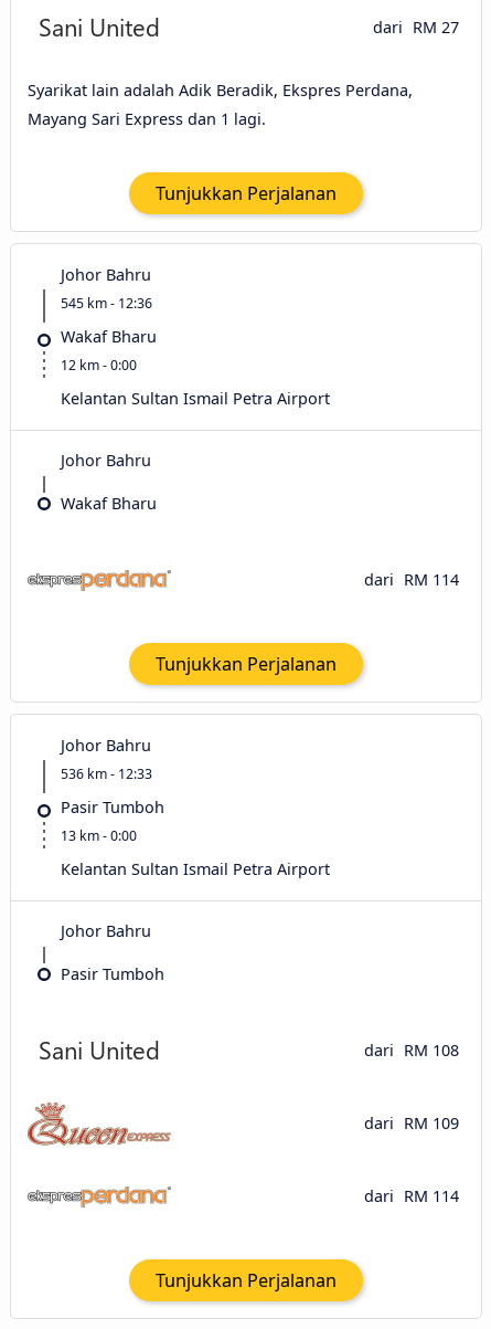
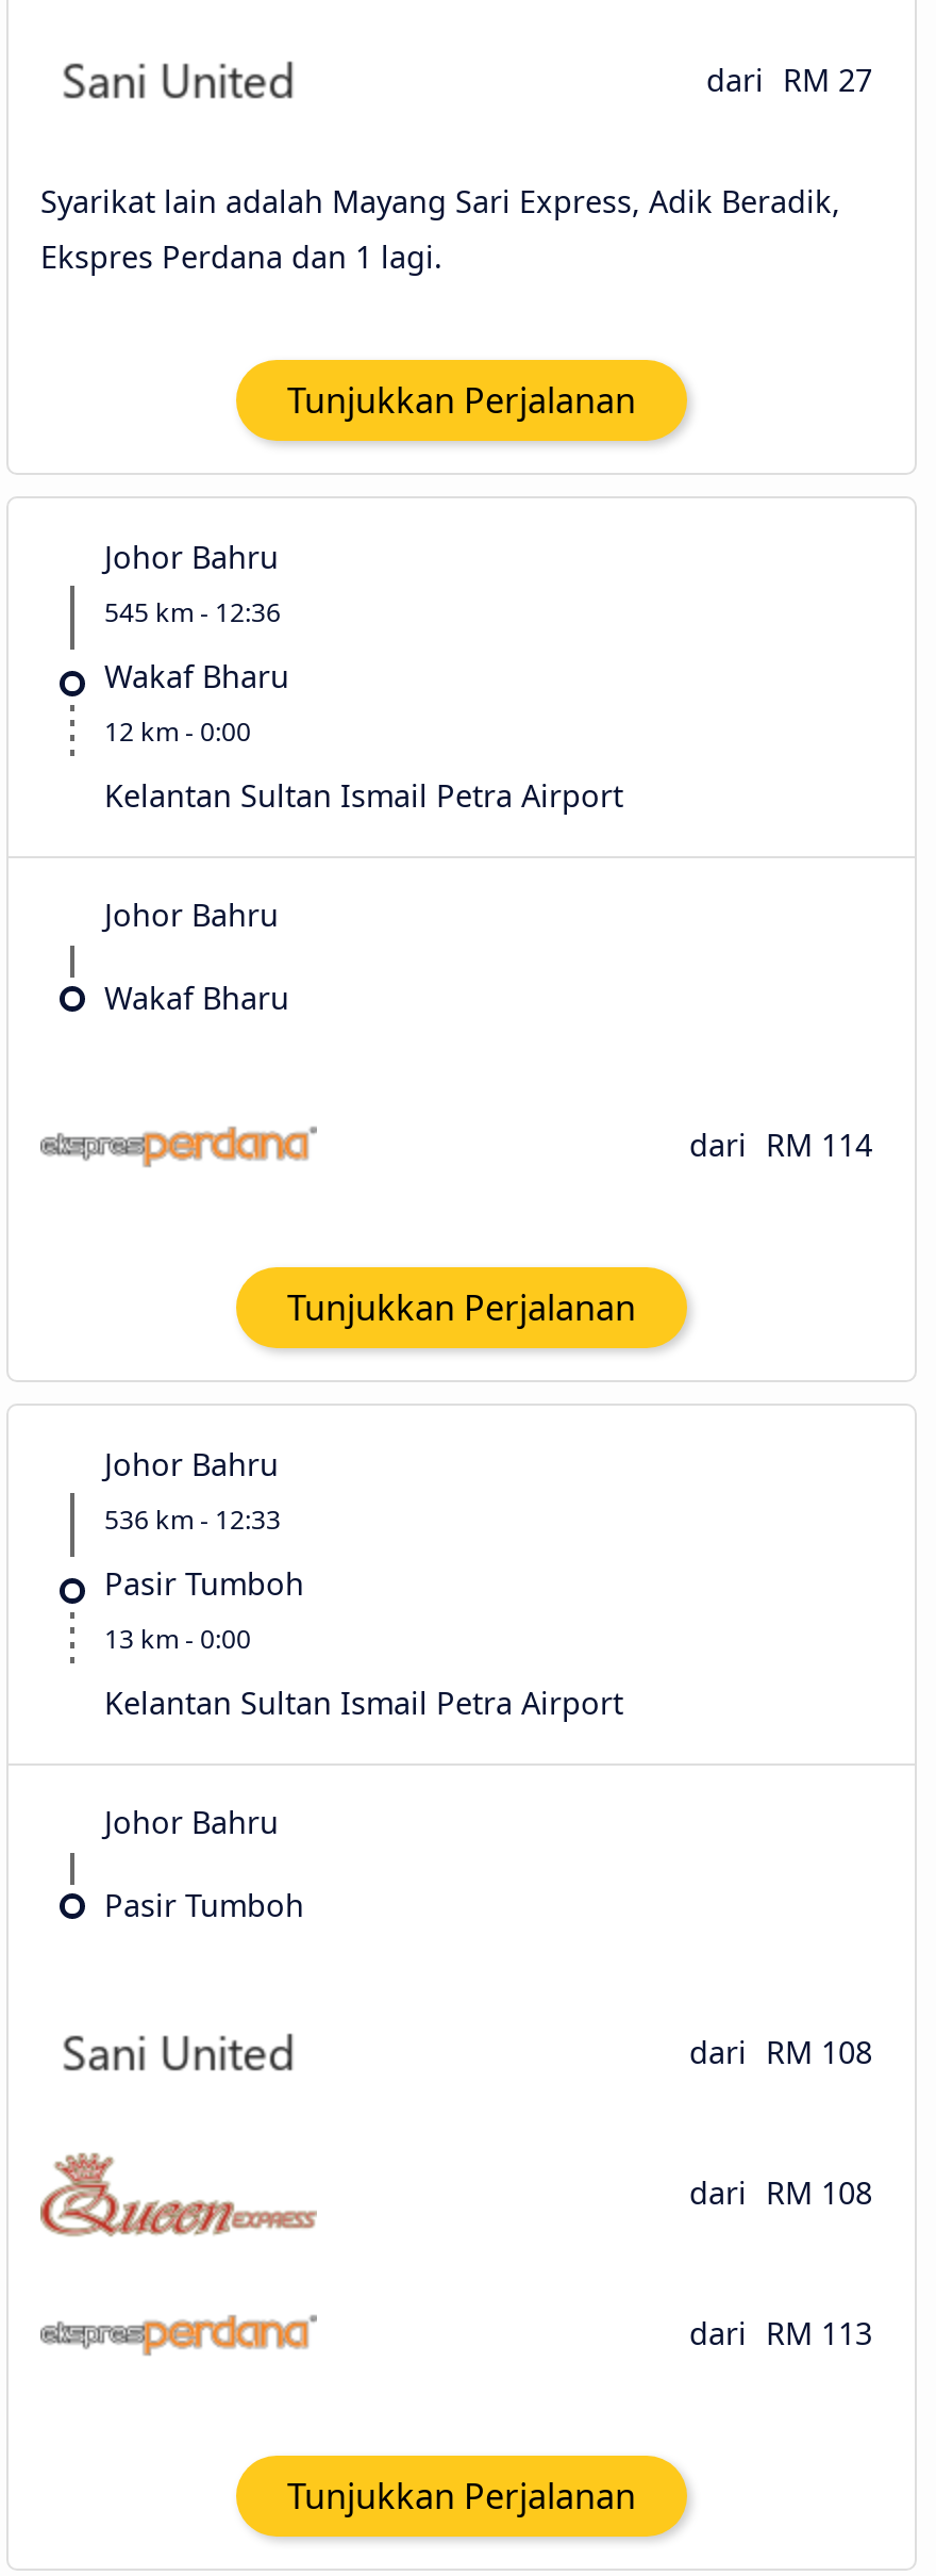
[28,80,413,129] Syarikat lain adalah Adik Beradik, Ekspres Perdana, | Mayang Sari Express dan 1 lagi. -> [40,181,840,277] Syarikat lain adalah Mayang Sari Express, Adik Beradik, | Ekspres Perdana dan 1 lagi.
[364,1113,459,1134] dari RM 109 -> [689,2173,872,2214] dari RM 108
[364,1186,459,1207] dari RM 114 -> [689,2314,872,2354] dari RM 113

